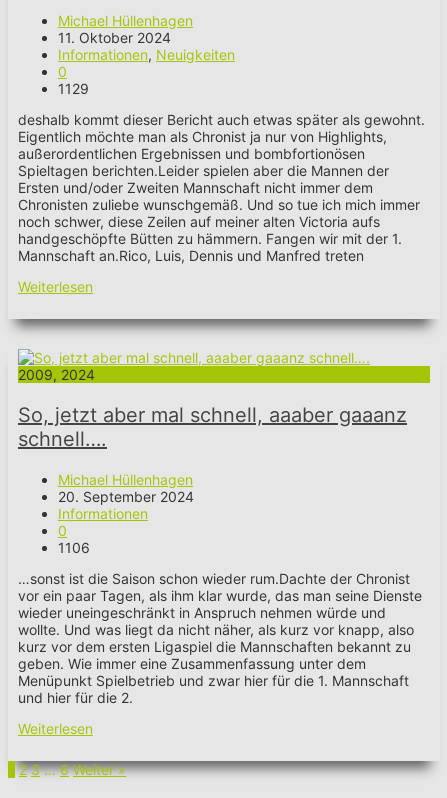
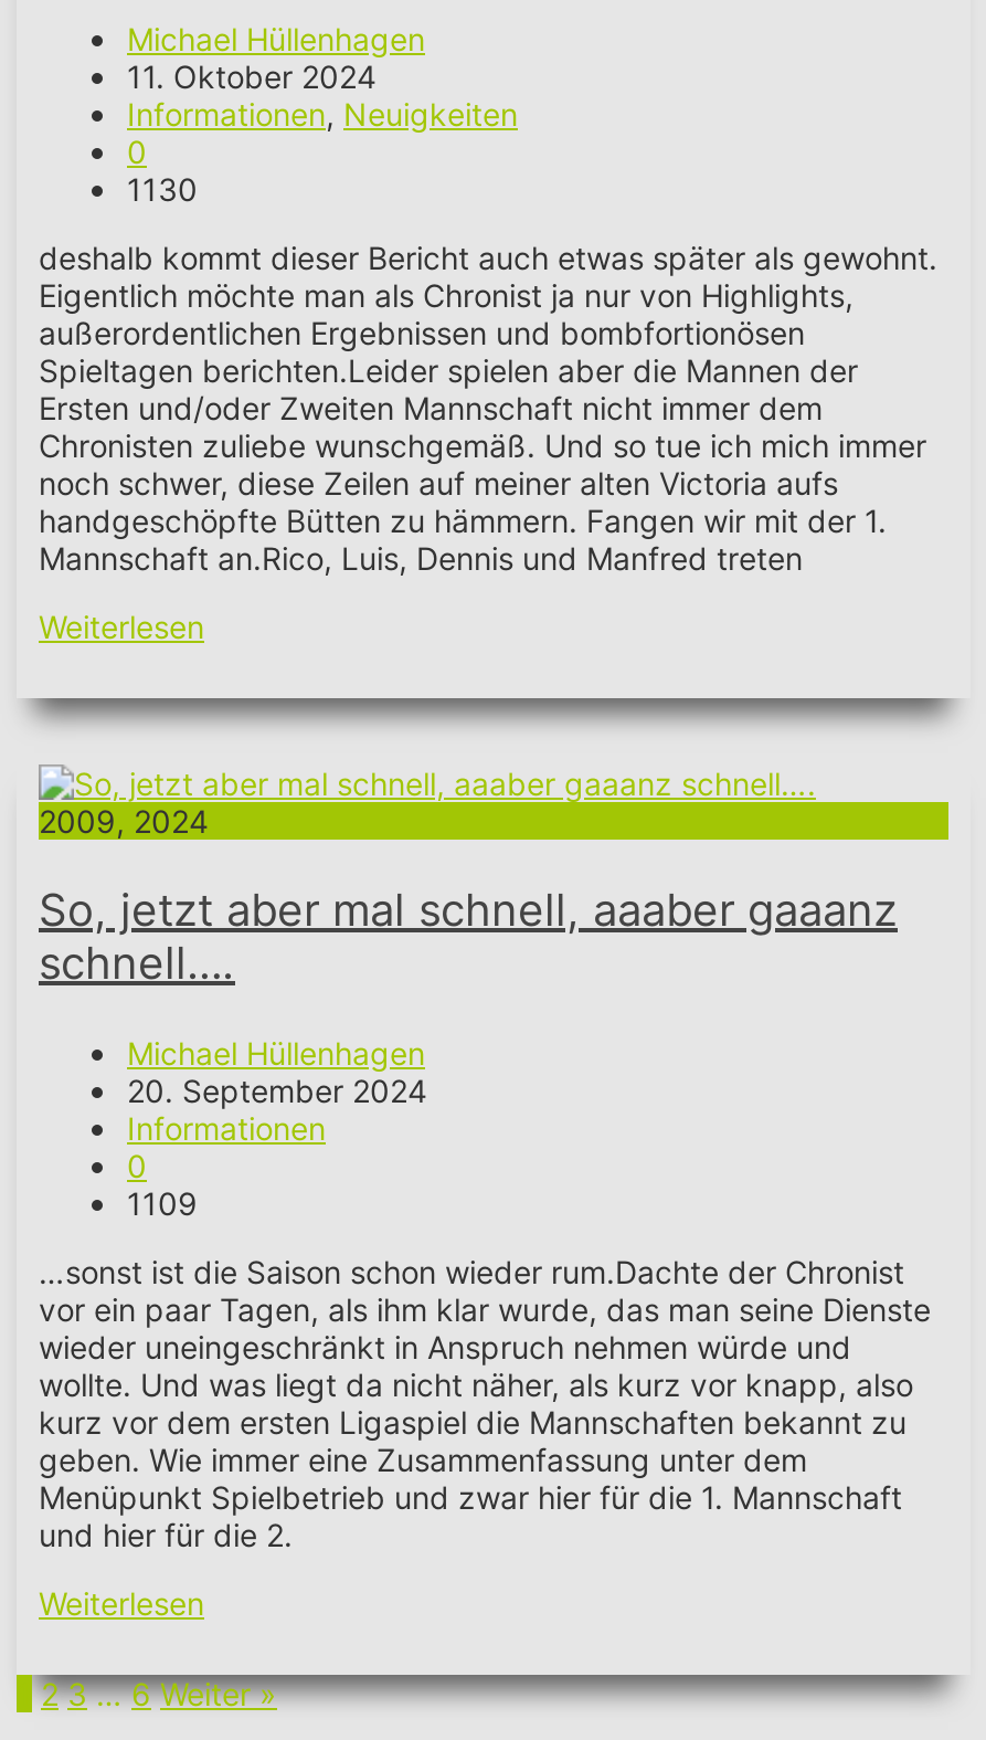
[58,79,89,96] 1129 -> [127,169,198,207] 1130
[58,538,90,555] 1106 -> [127,1183,198,1221] 1109

